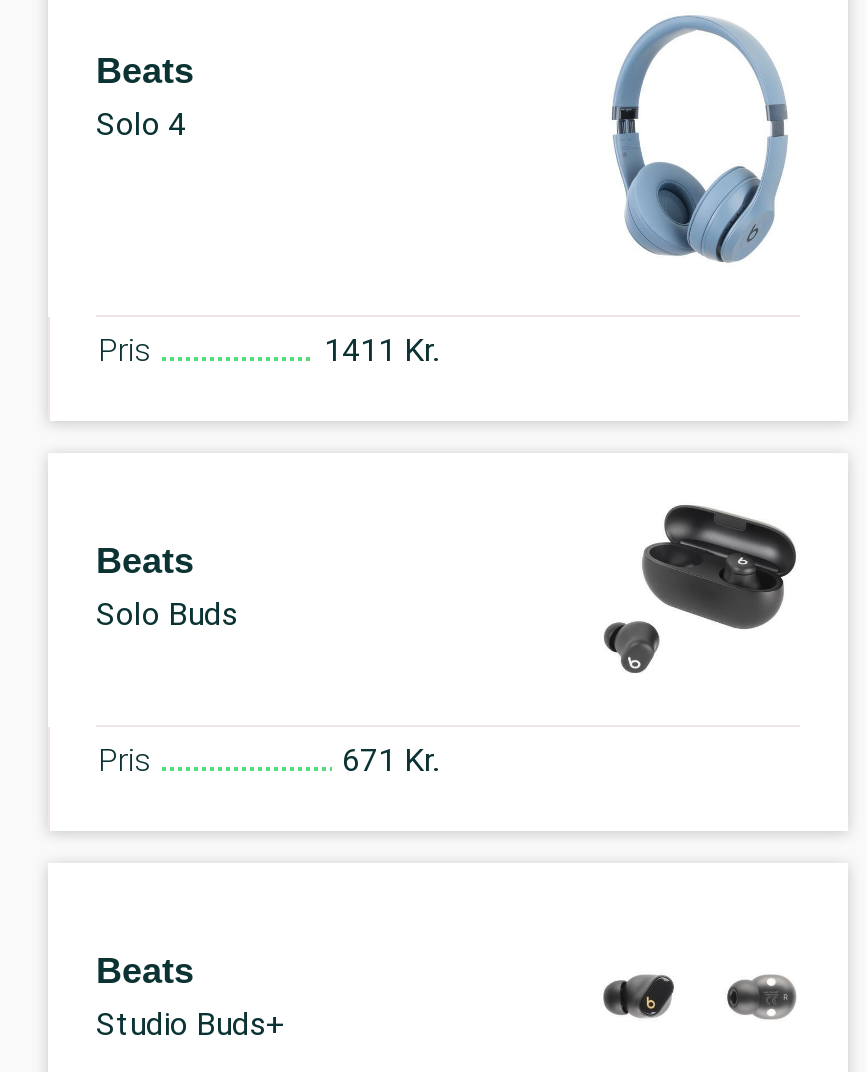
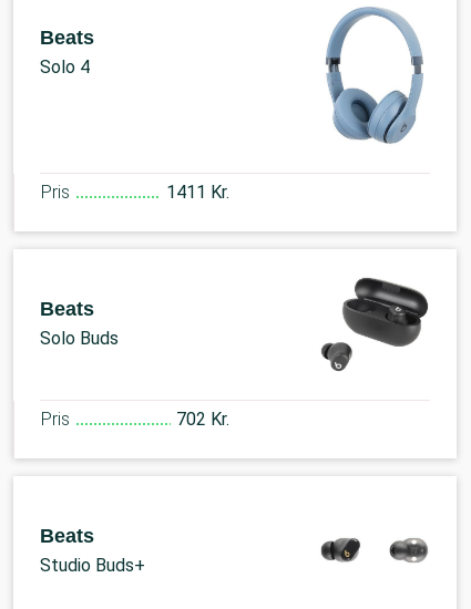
[342,742,438,780] 671 Kr. -> [176,409,229,430] 702 Kr.

